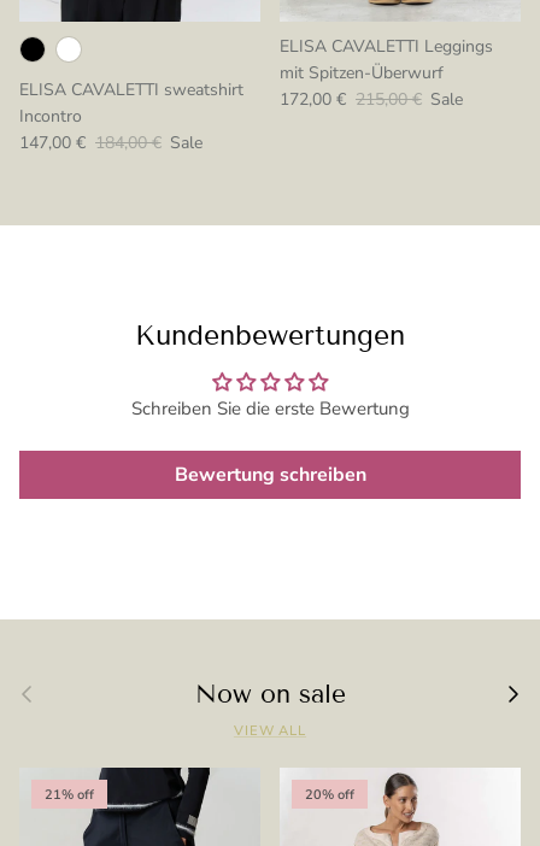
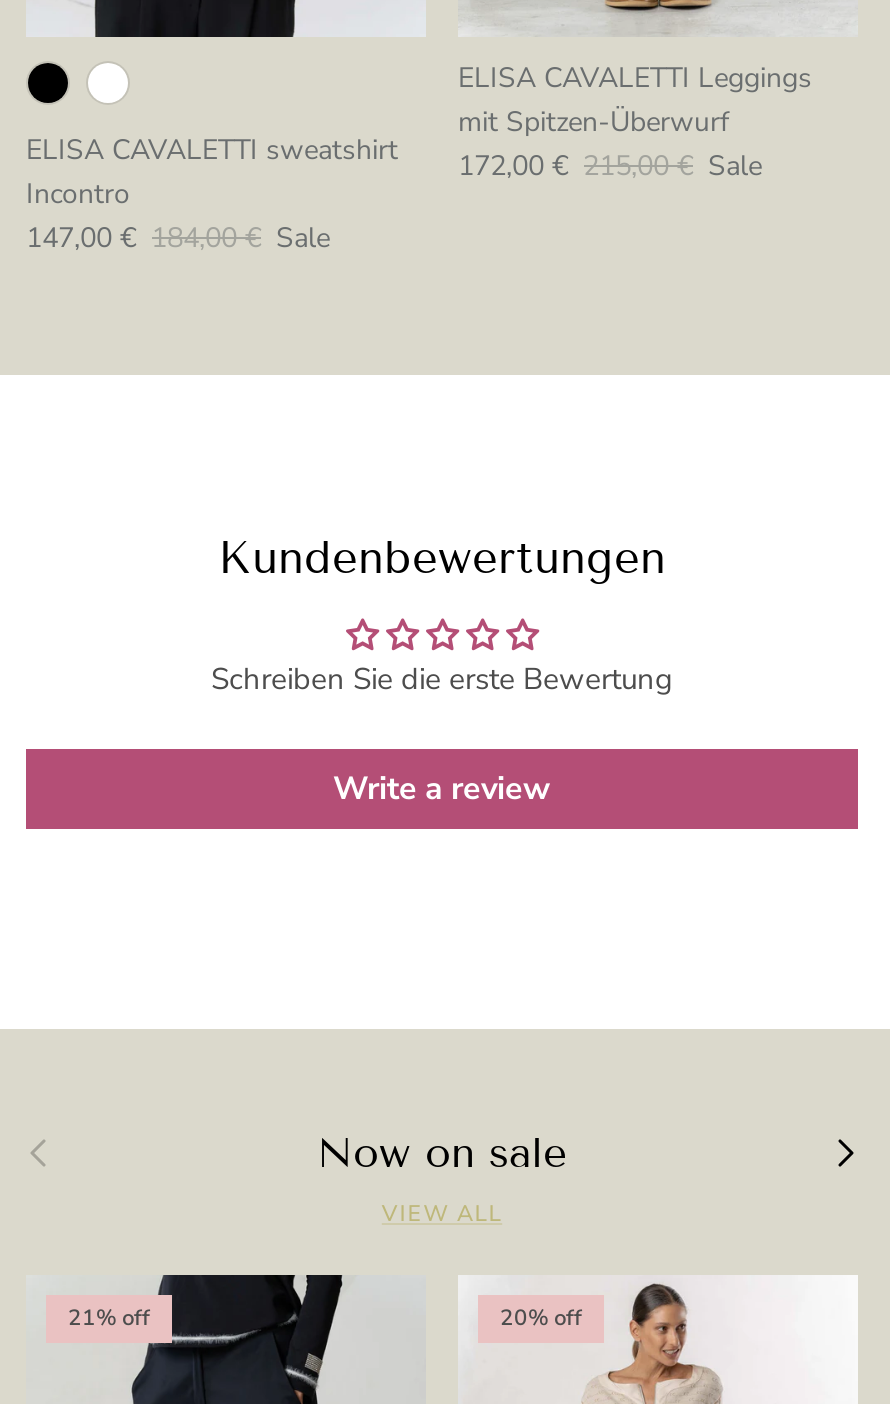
[174,462,366,489] Bewertung schreiben -> [333,767,551,811] Write a review

